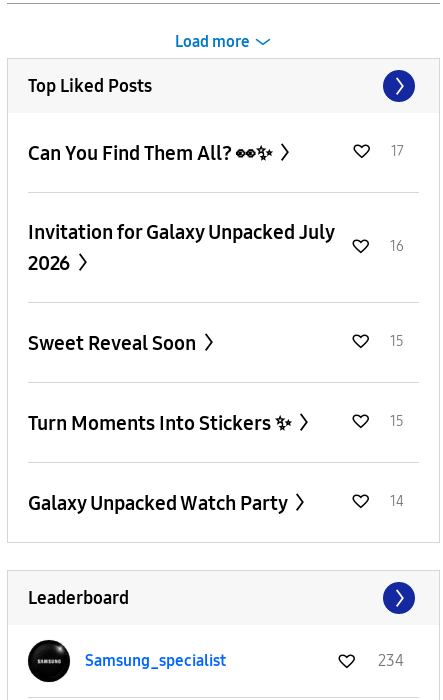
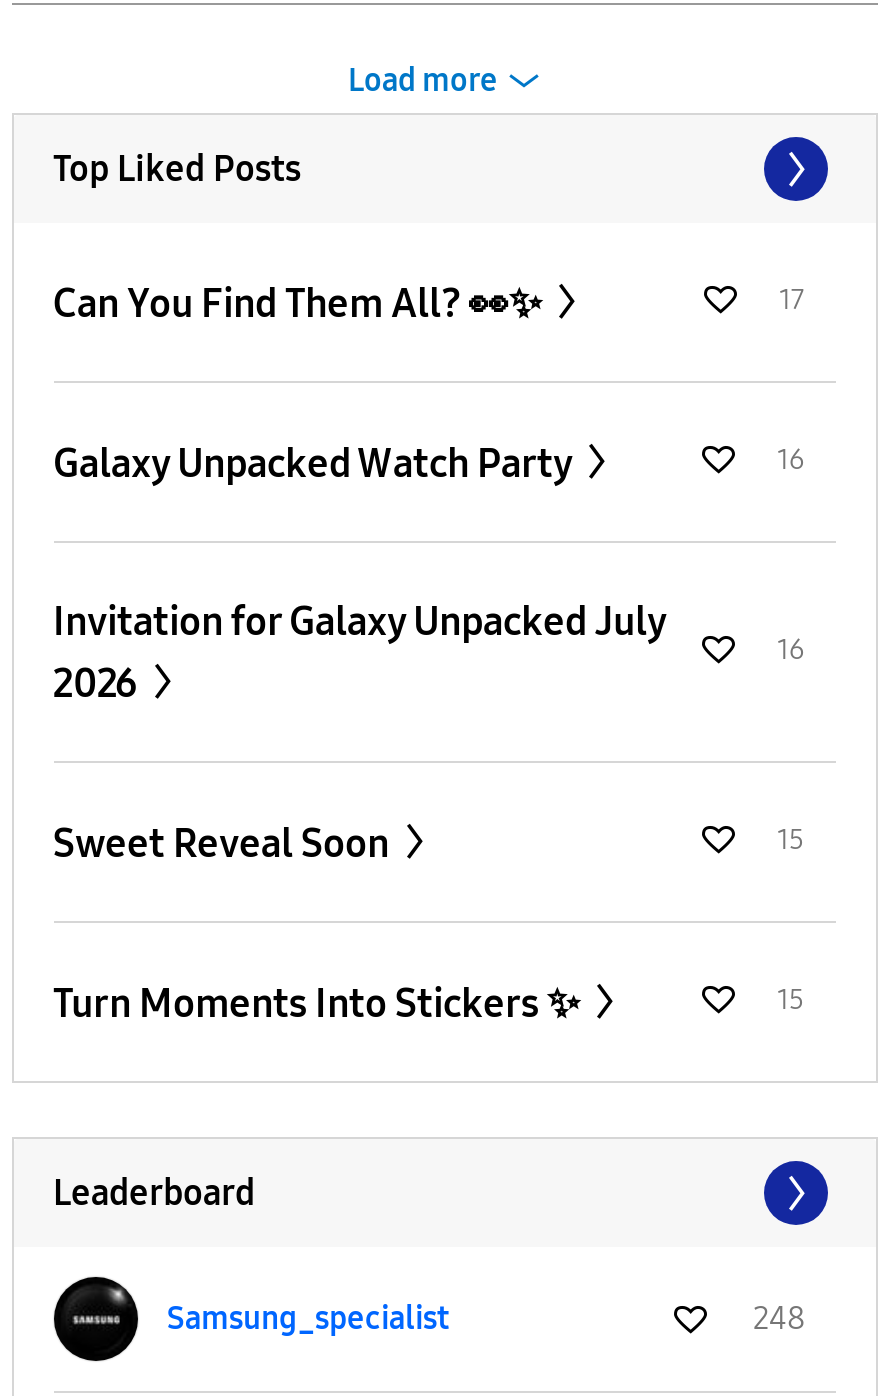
none -> [777,443,805,477] 16
moved [27,220,403,430] -> [53,597,805,1017]: Invitation for Galaxy Unpacked July | 2026 | 16 | Sweet Reveal Soon | 15 | 15
moved [27,491,290,515] -> [53,439,579,487]: Galaxy Unpacked Watch Party
[389,493,403,510] 14 -> none
[373,651,403,670] 234 -> [745,1299,805,1337] 248

